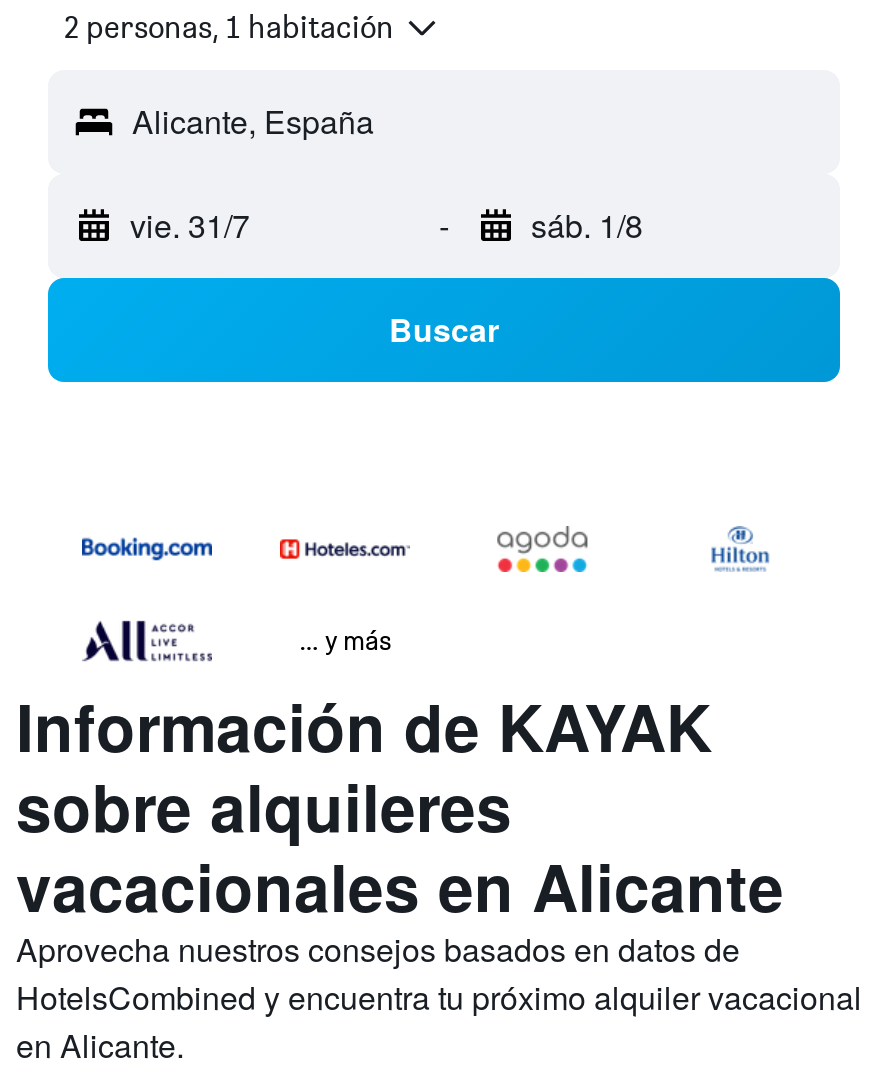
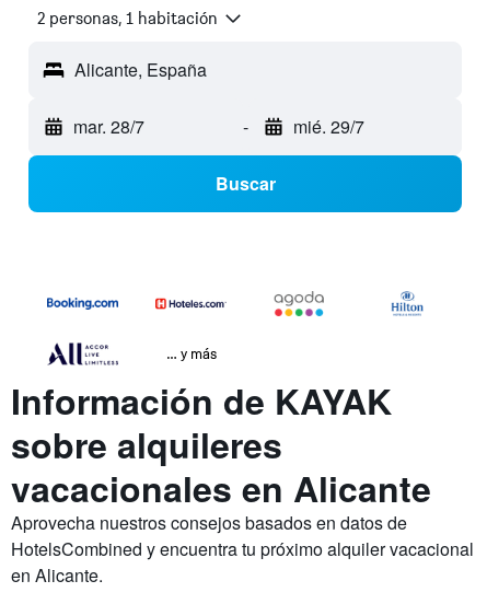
[130,202,250,248] vie. 31/7 -> [73,114,144,139] mar. 28/7
[531,202,643,248] sáb. 1/8 -> [293,114,364,139] mié. 29/7

